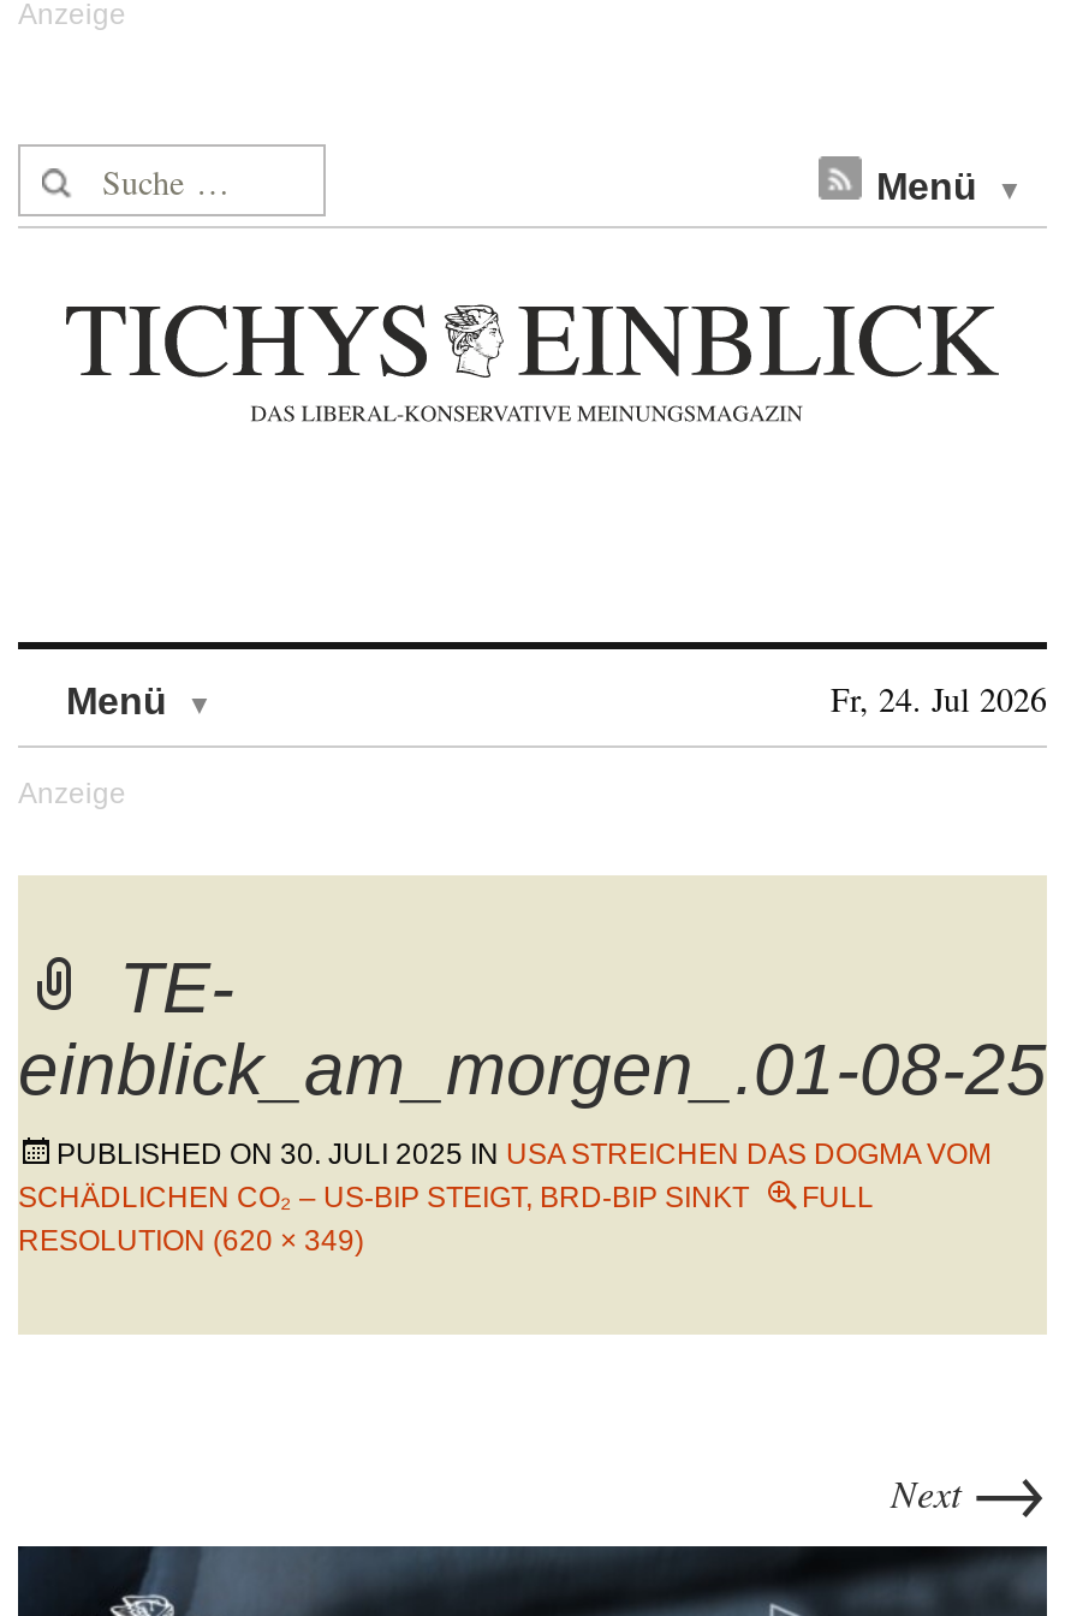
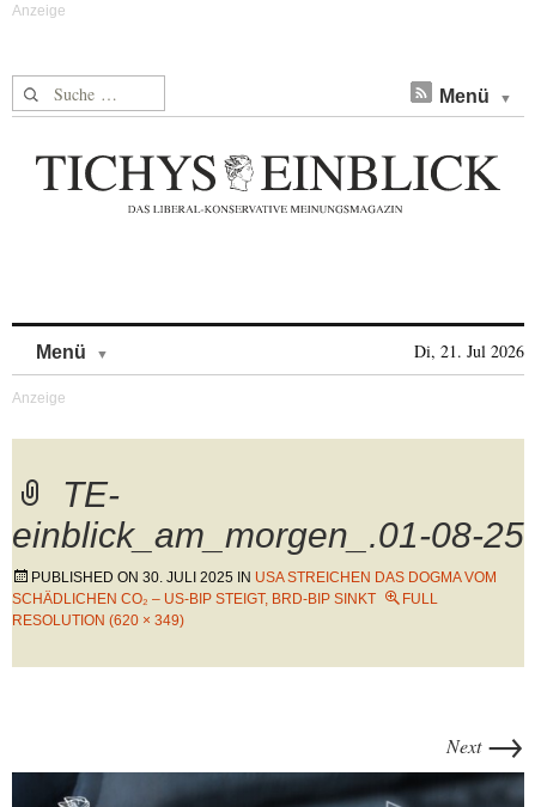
[831,676,1047,721] Fr, 24. Jul 2026 -> [414,340,524,362] Di, 21. Jul 2026

